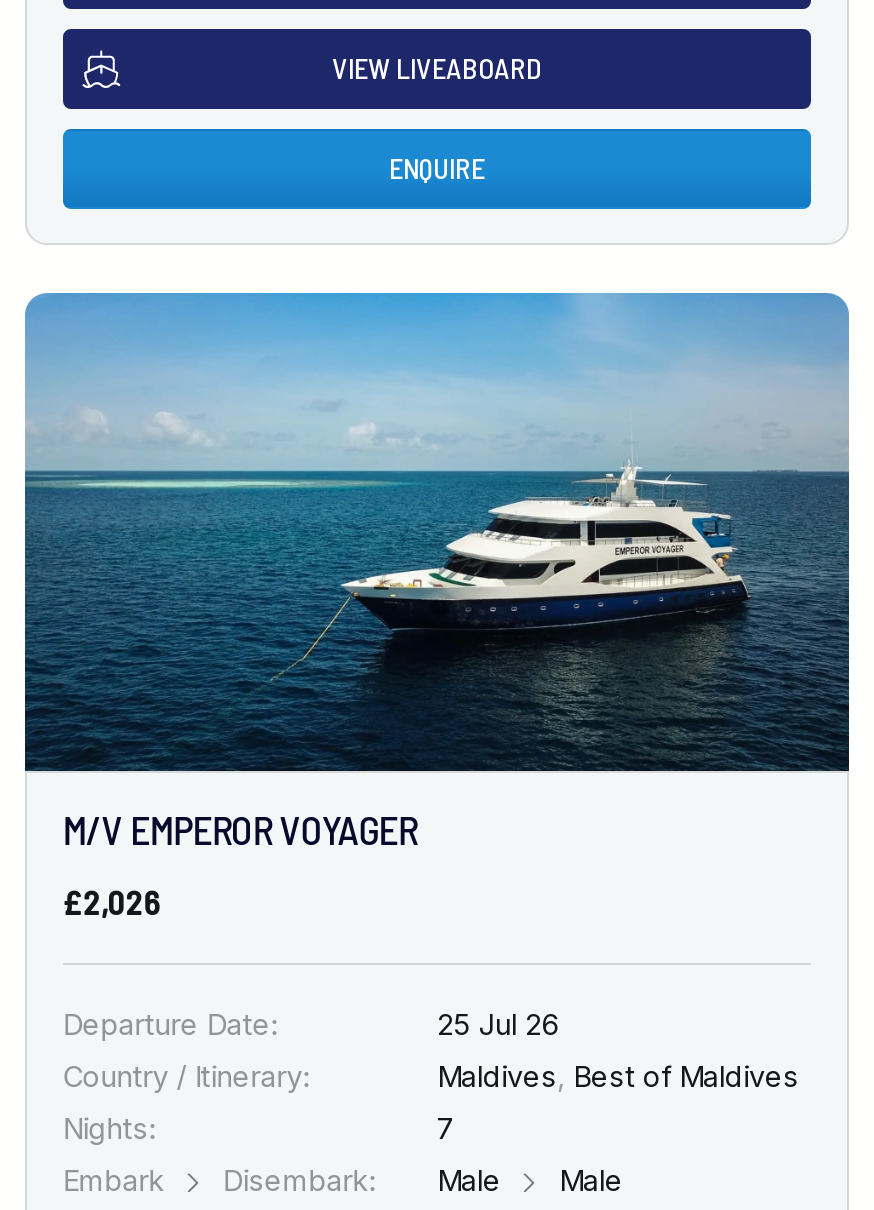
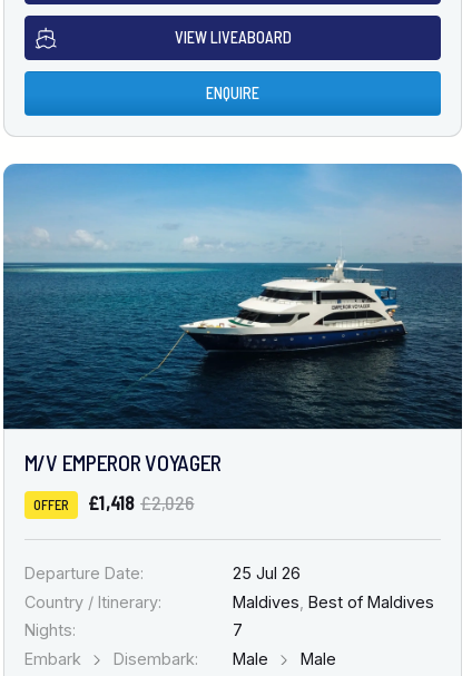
[62,882,159,922] £2,026 -> [33,491,194,513] OFFER | £1,418 £2,026

